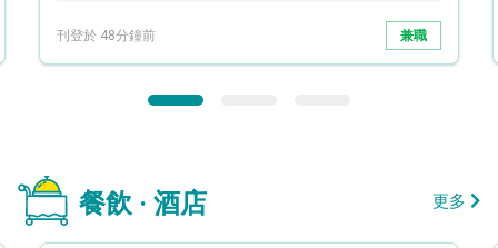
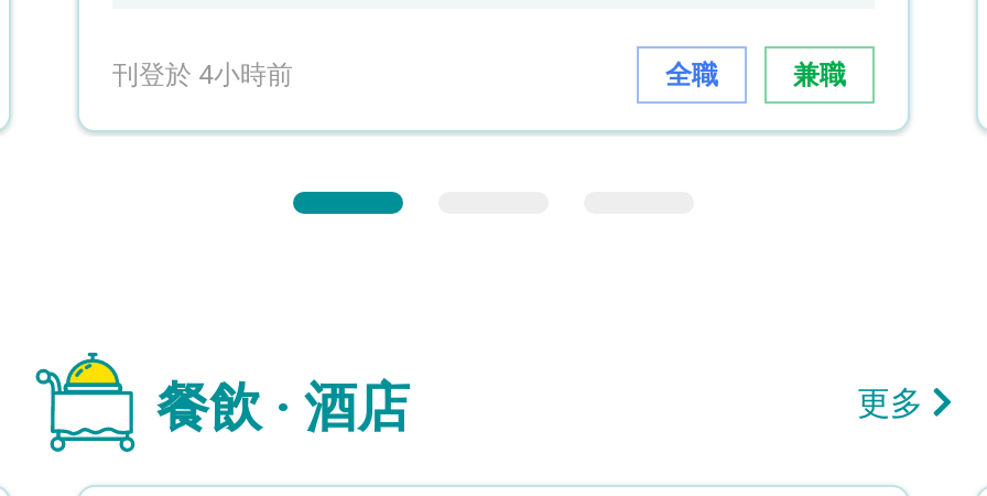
[57,27,156,43] 刊登於 48分鐘前 -> [112,58,718,89] 刊登於 4小時前 | 全職

